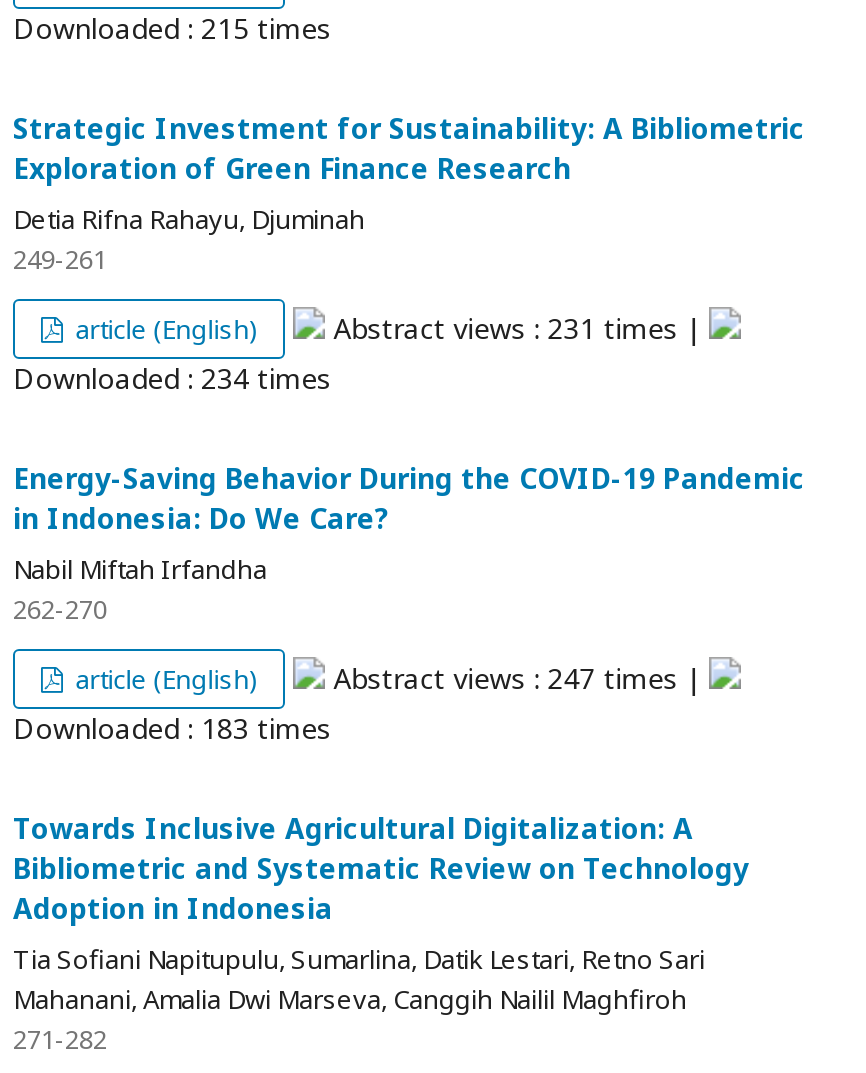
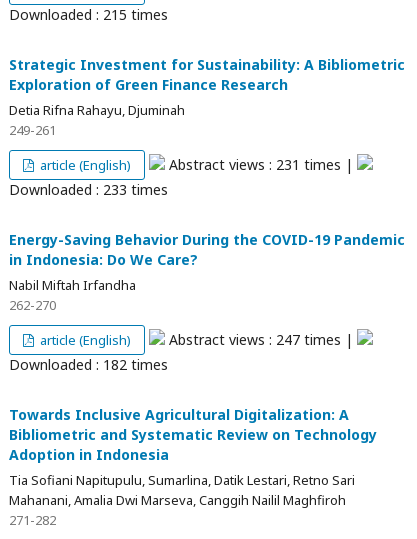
[13,359,331,397] Downloaded : 234 times -> [9,180,168,199] Downloaded : 233 times
[13,709,331,747] Downloaded : 183 times -> [9,355,168,374] Downloaded : 182 times

